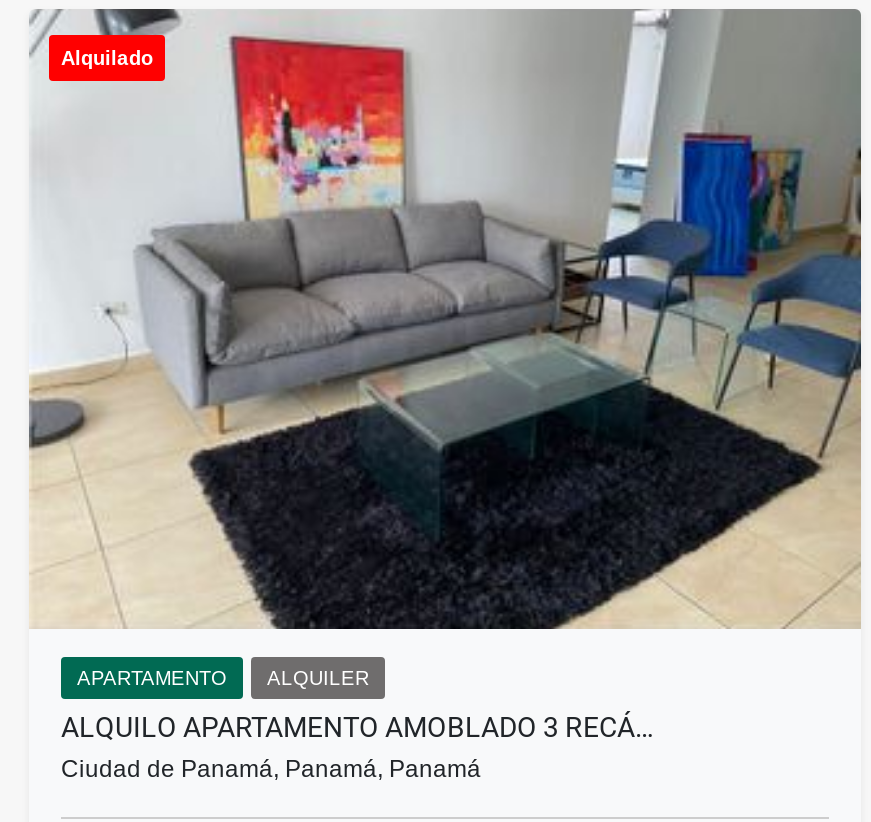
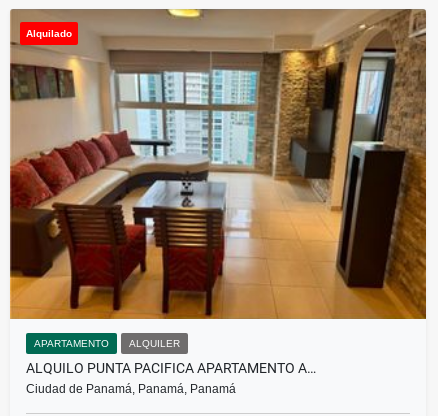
[29,9,861,631] [image] -> [9,8,426,320] [image]
[61,711,653,743] ALQUILO APARTAMENTO AMOBLADO 3 RECÁ… -> [26,360,316,376] ALQUILO PUNTA PACIFICA APARTAMENTO A…

